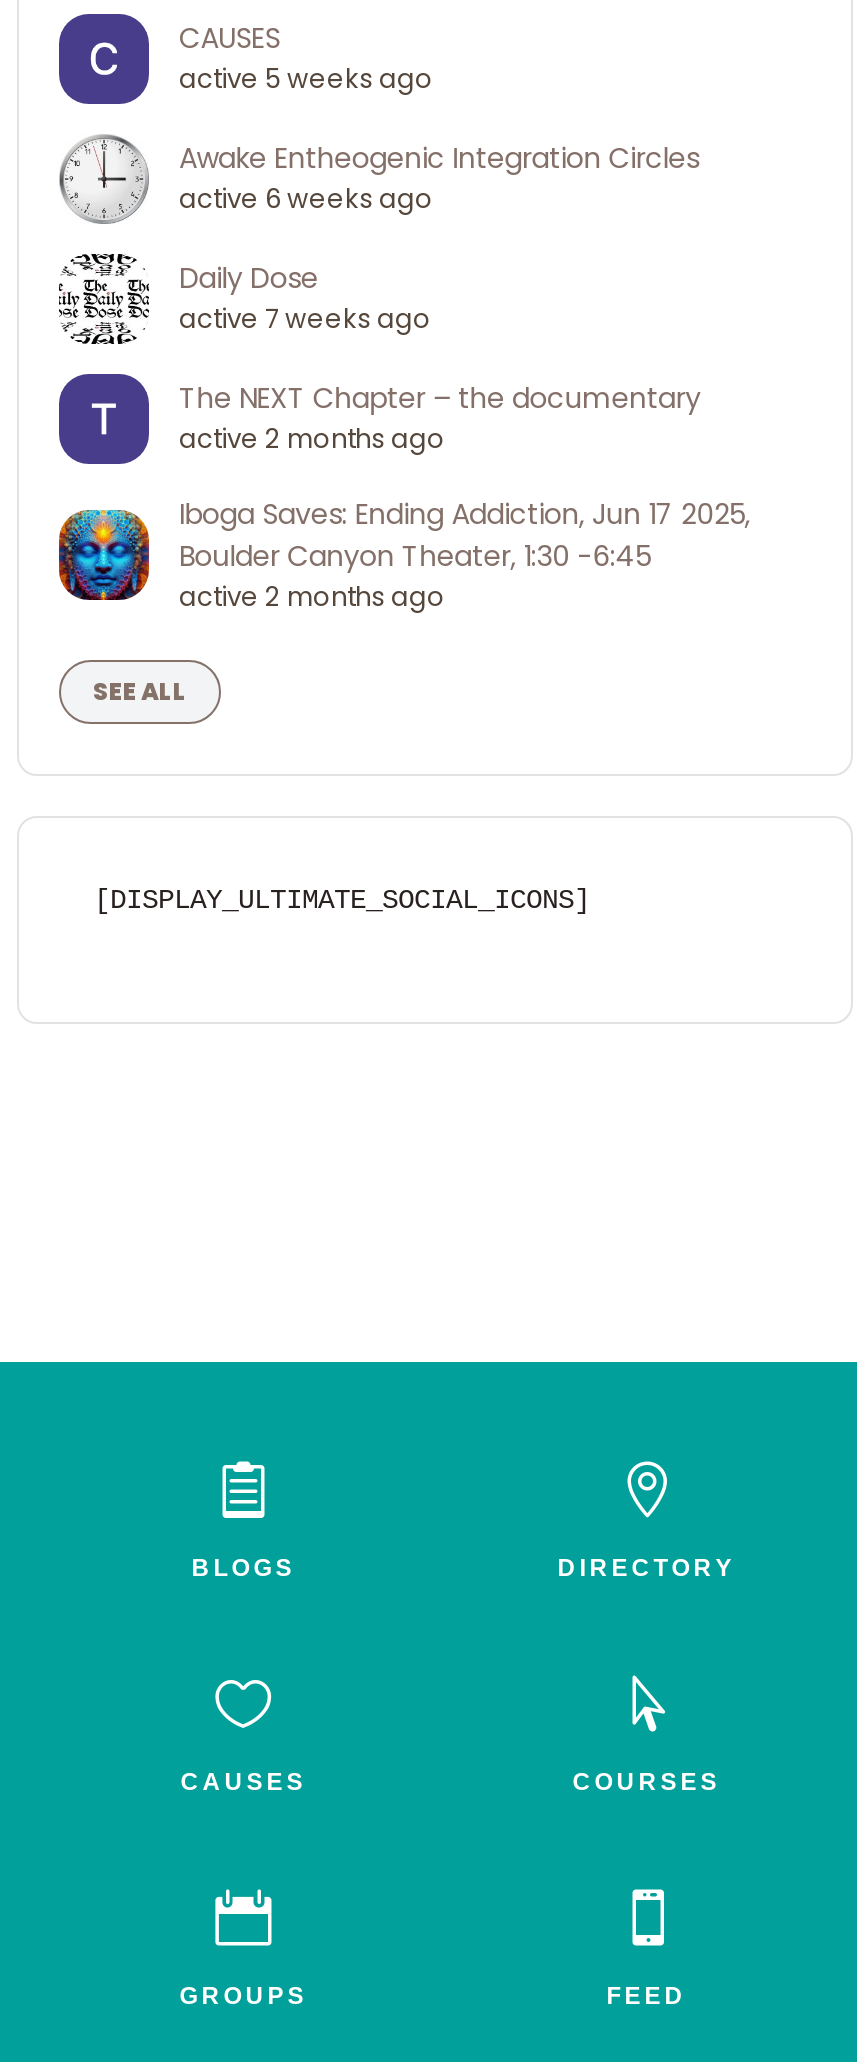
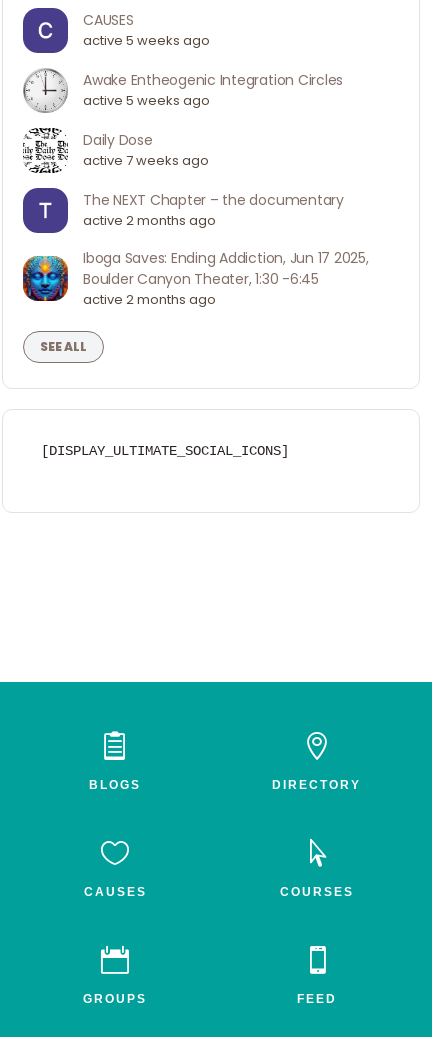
[179,180,433,218] active 6 weeks ago -> [83,91,210,110] active 5 weeks ago

